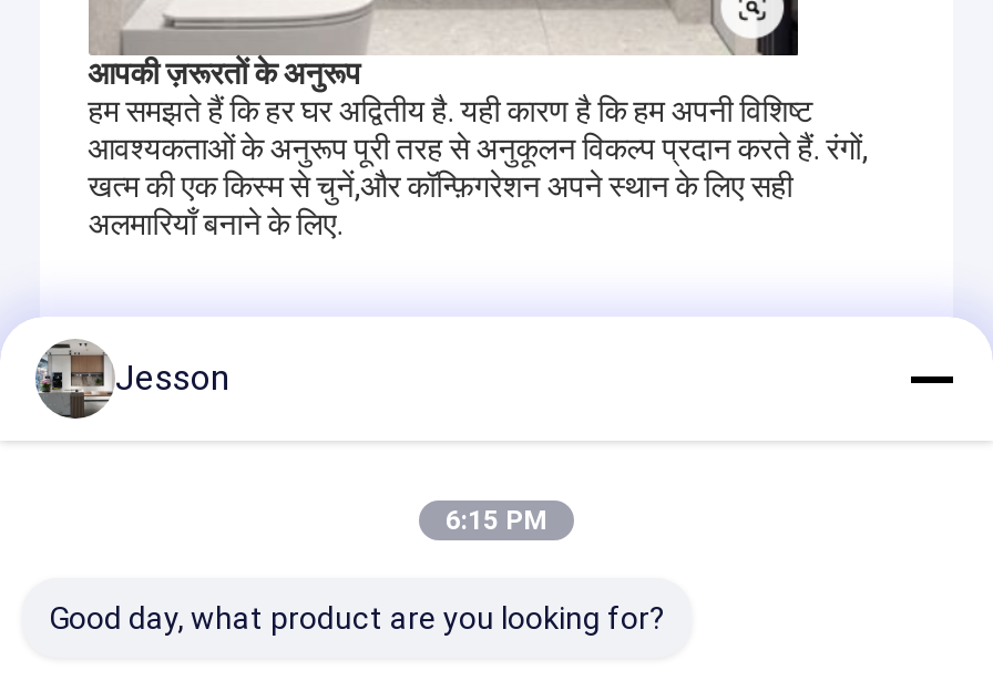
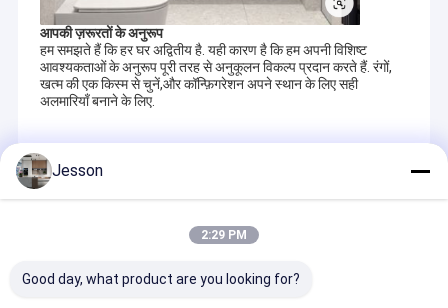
[446,505,547,536] 6:15 PM -> [201,228,247,242] 2:29 PM

